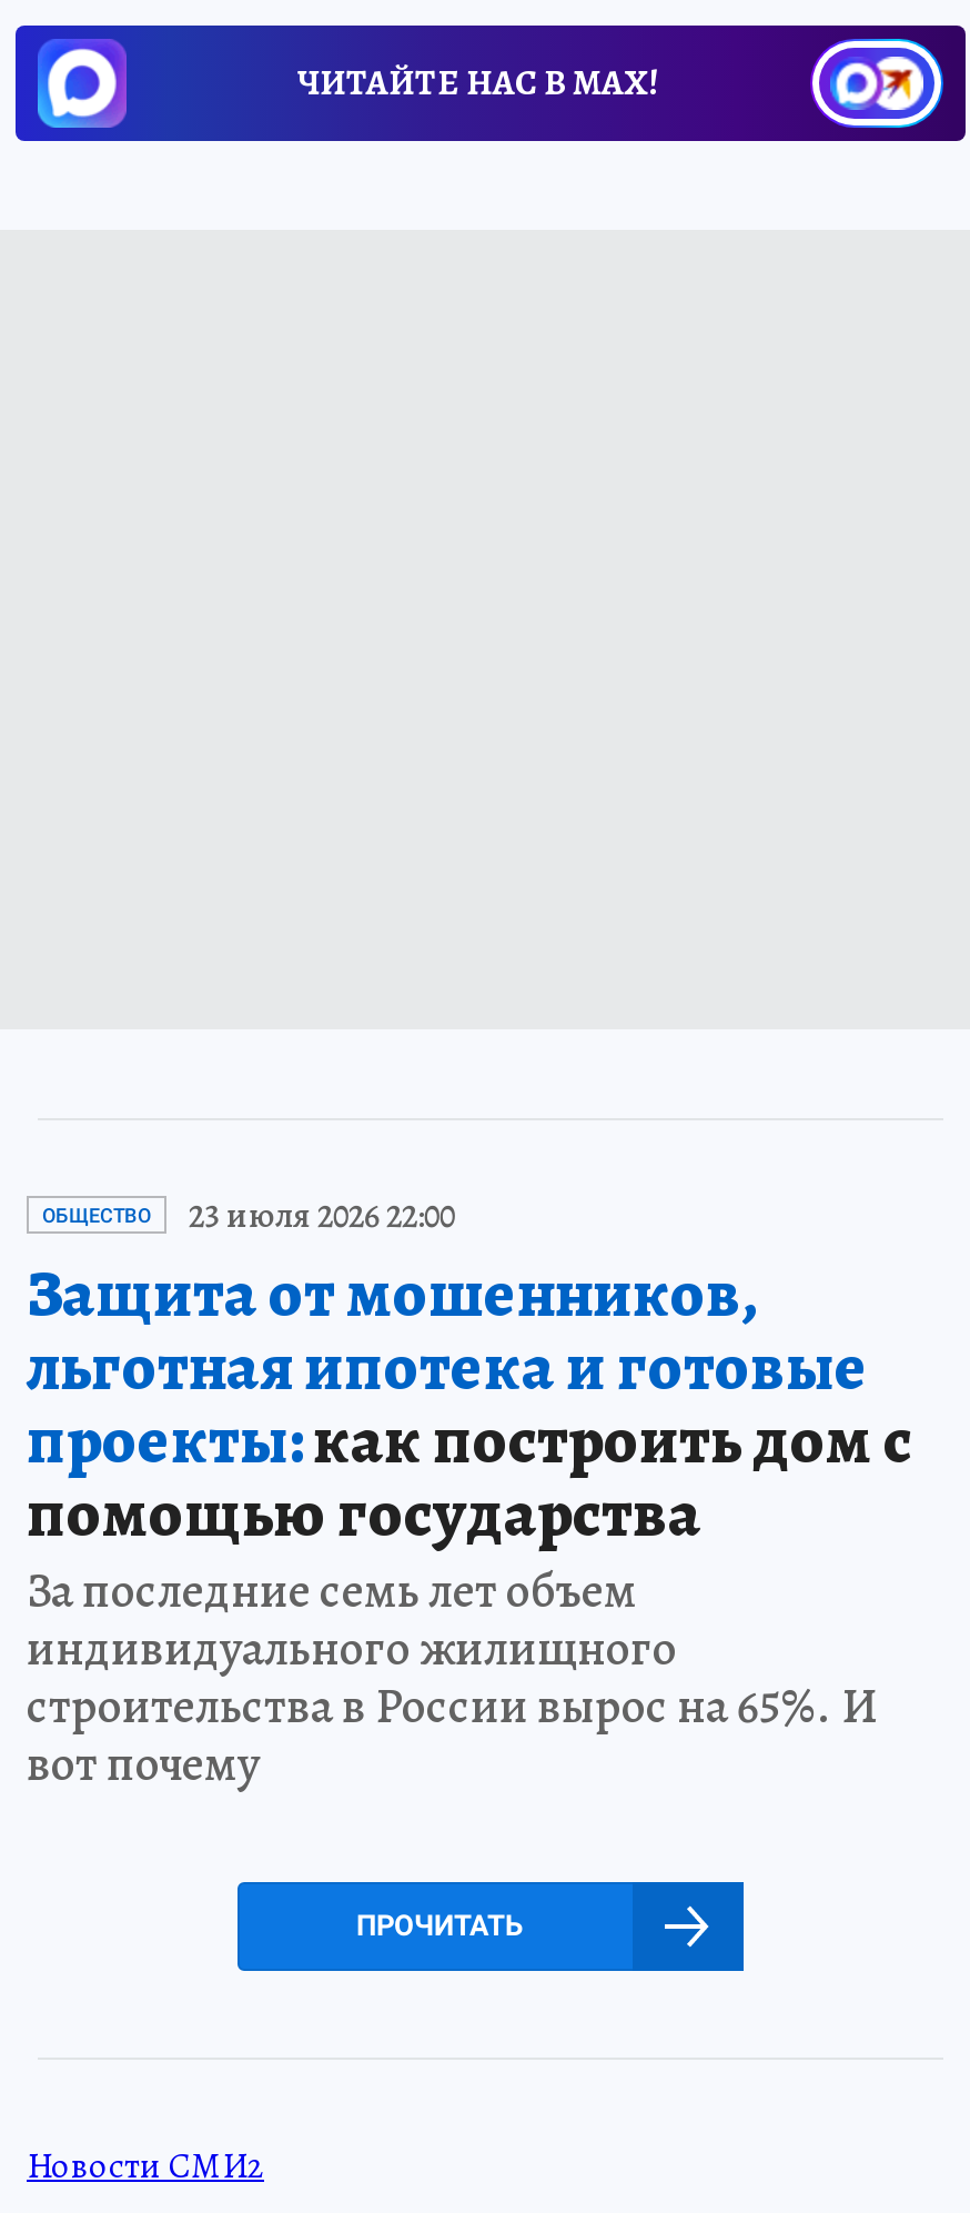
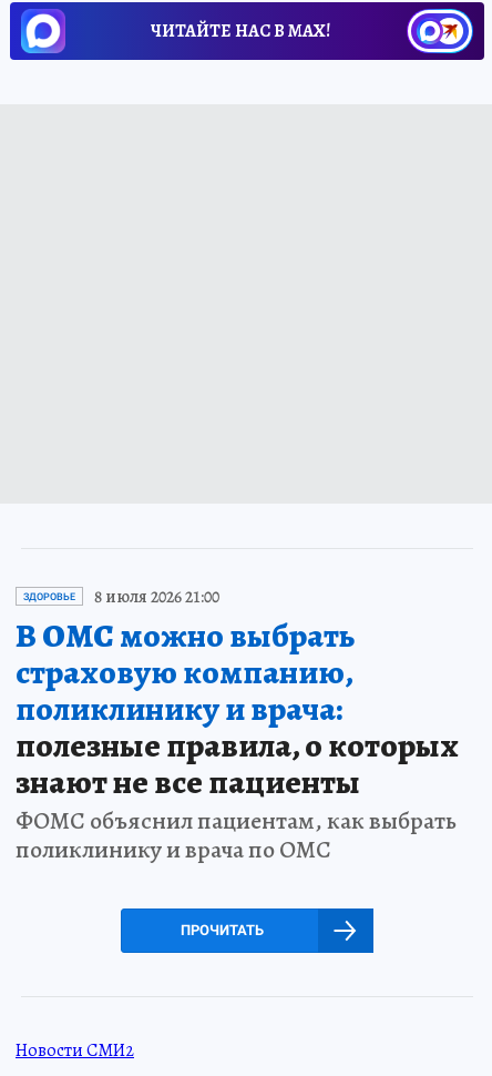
[27,1190,912,1797] ОБЩЕСТВО | 23 июля 2026 22:00 | Защита от мошенников, | льготная ипотека и готовые | проекты:как построить дом с | помощью государства | За последние семь лет объем | индивидуального жилищного | строительства в России вырос на 65%. И | вот почему -> [16,584,459,866] ЗДОРОВЬЕ | 8 июля 2026 21:00 | В ОМС можно выбрать | страховую компанию, | поликлинику и врача: | полезные правила, о которых | знают не все пациенты | ФОМС объяснил пациентам, как выбрать | поликлинику и врача по ОМС

